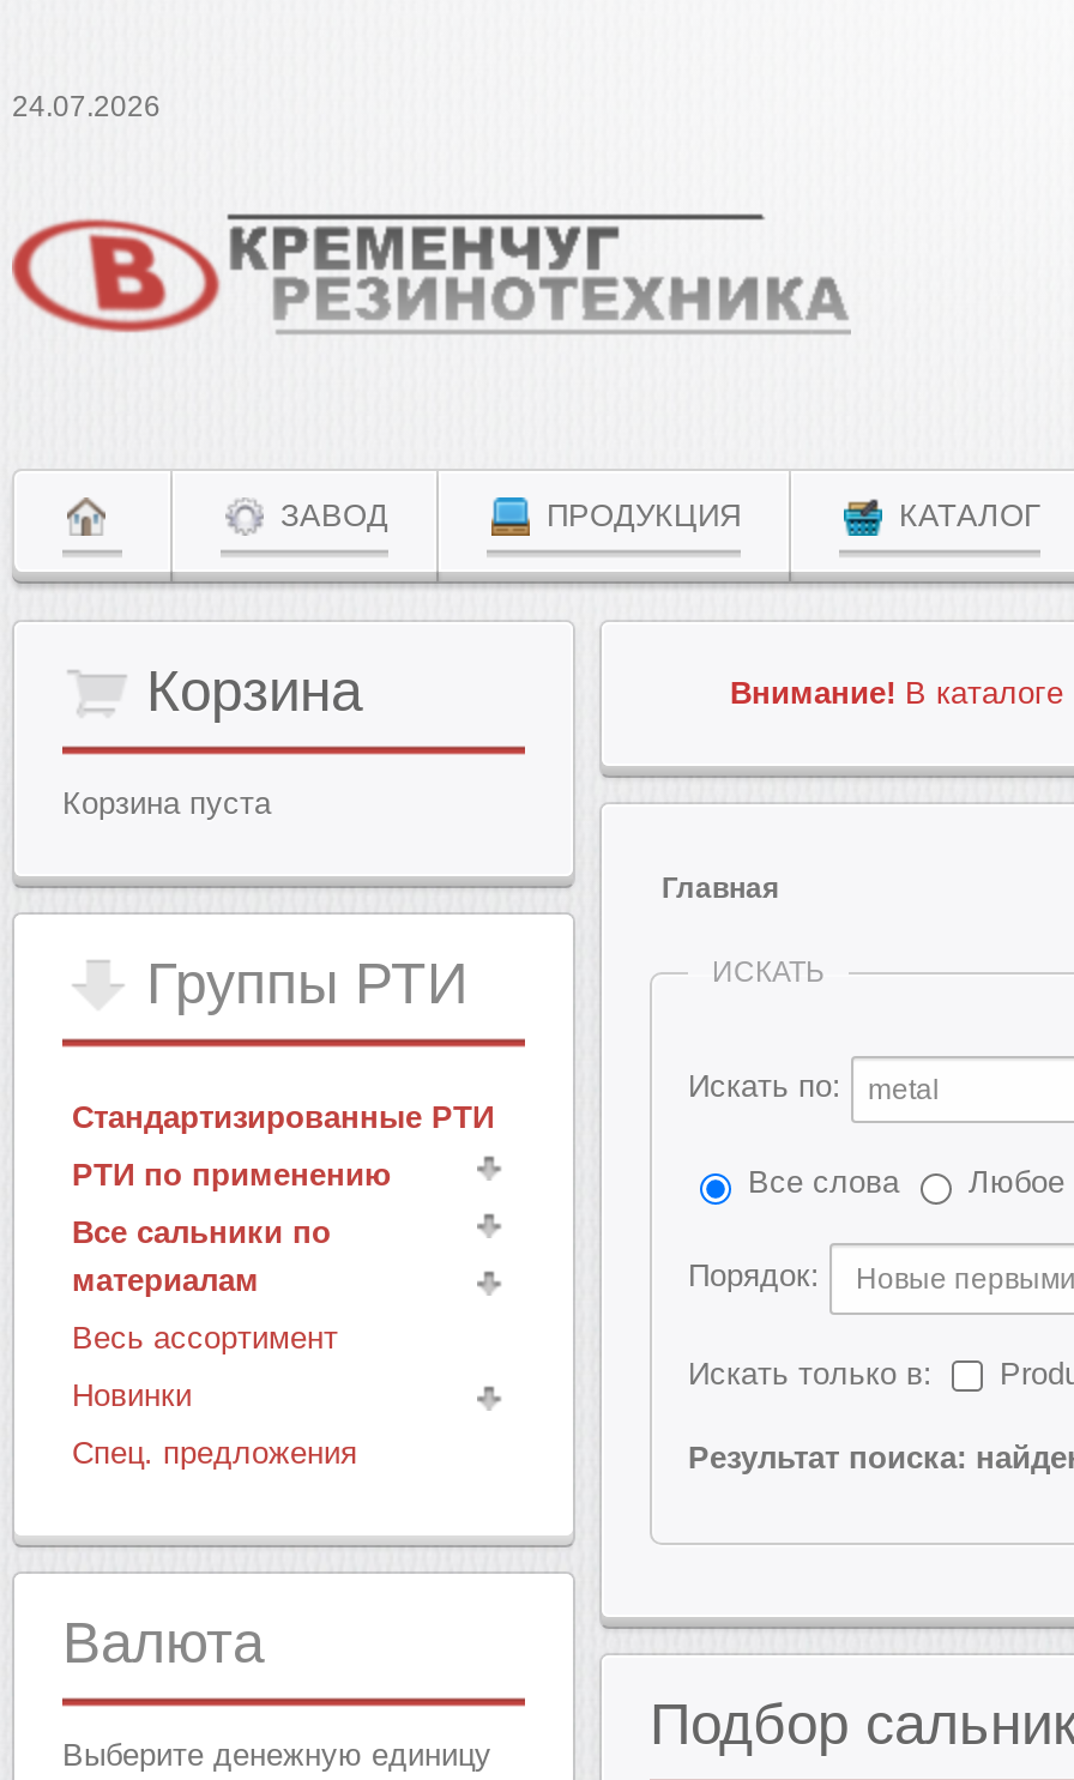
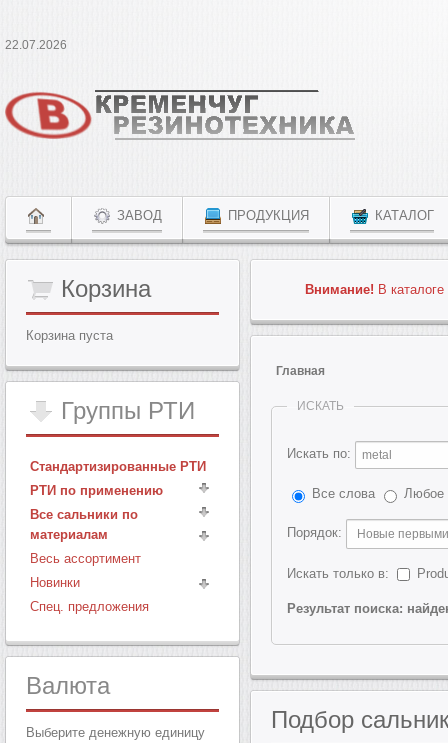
[12,90,161,123] 24.07.2026 -> [5,38,67,52] 22.07.2026

